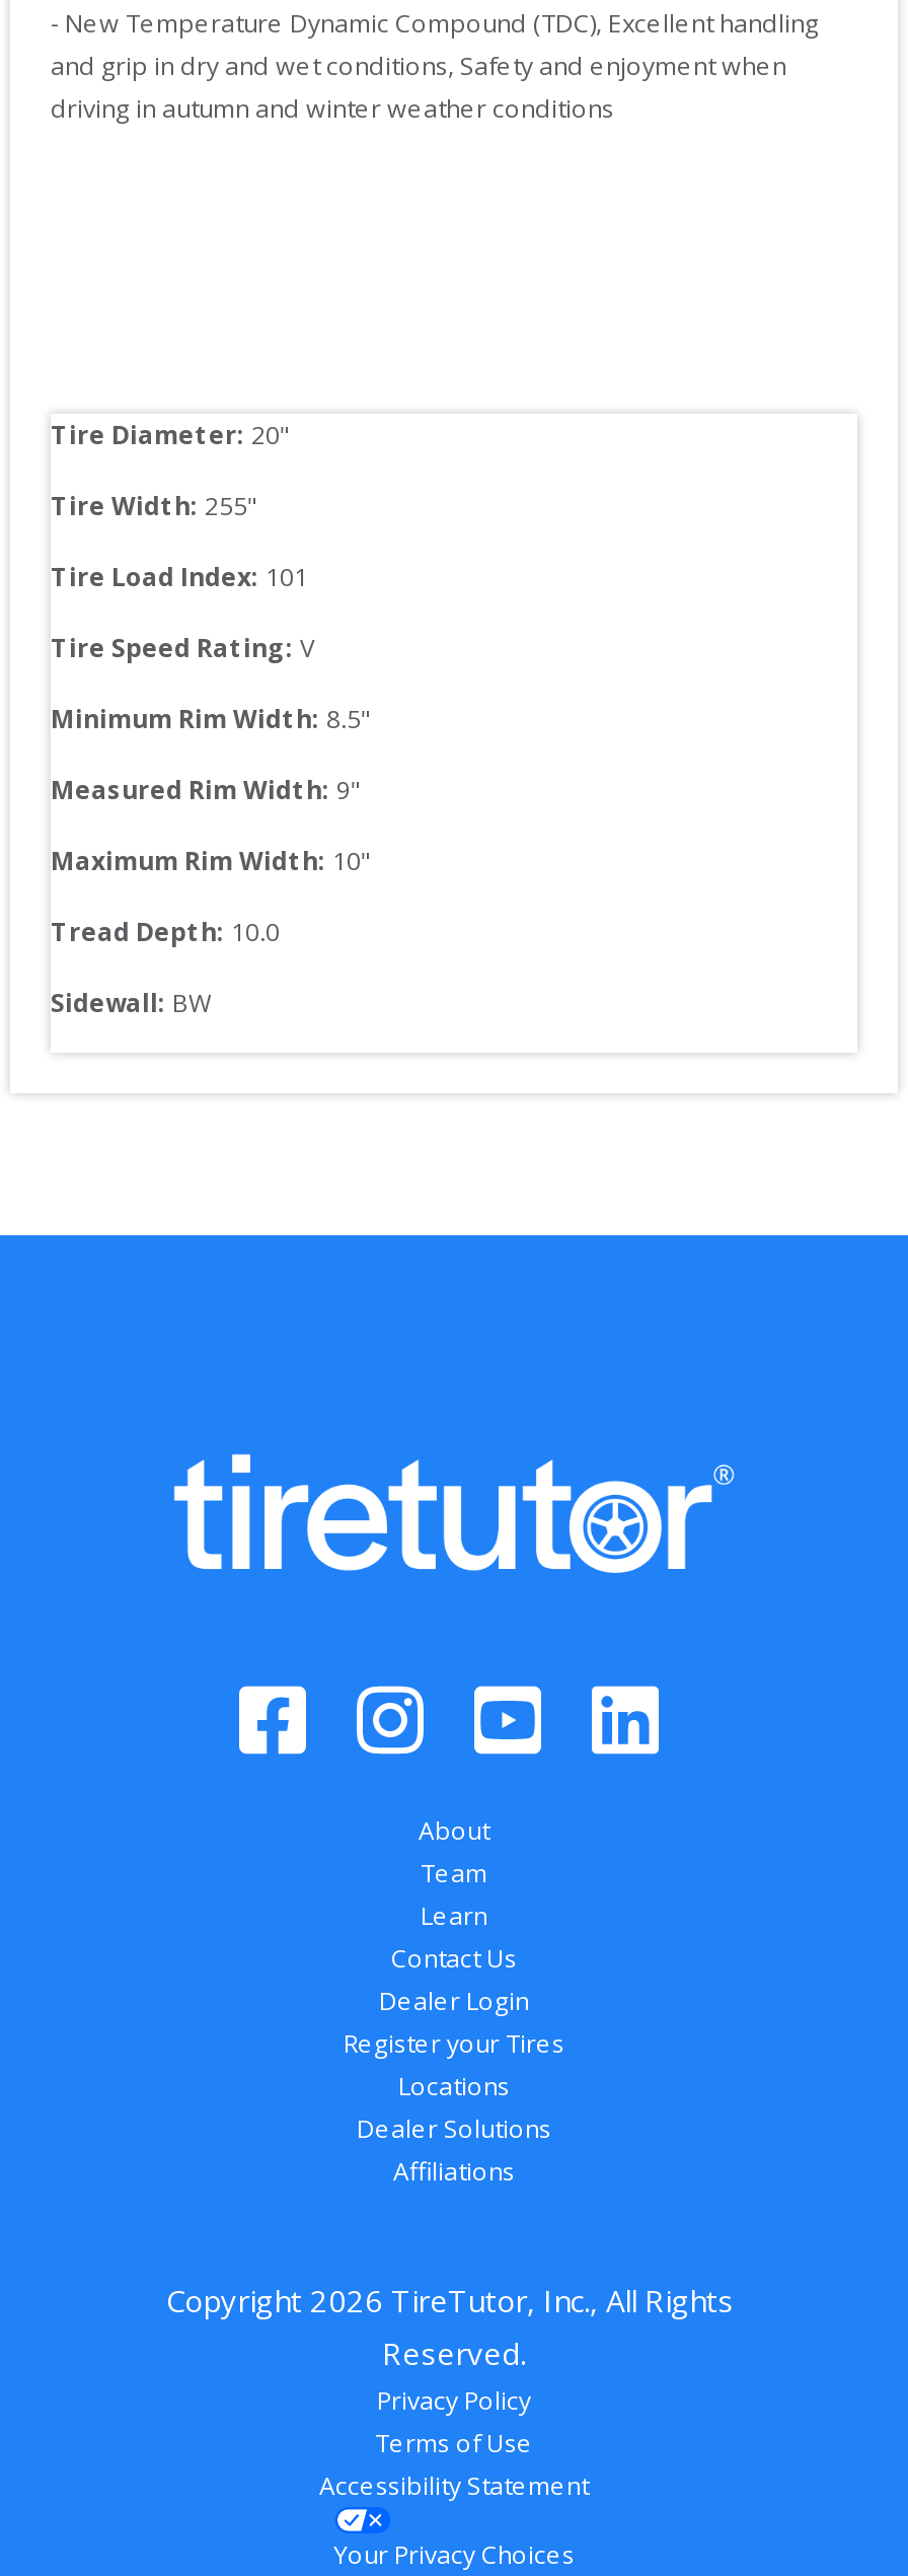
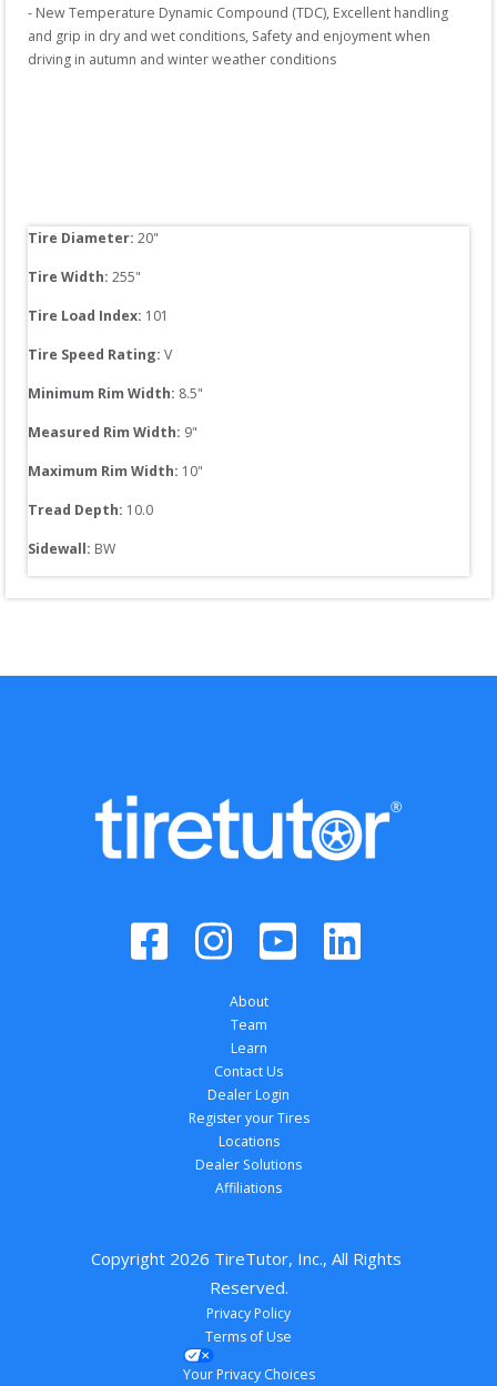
[319,2468,589,2503] Accessibility Statement -> none

